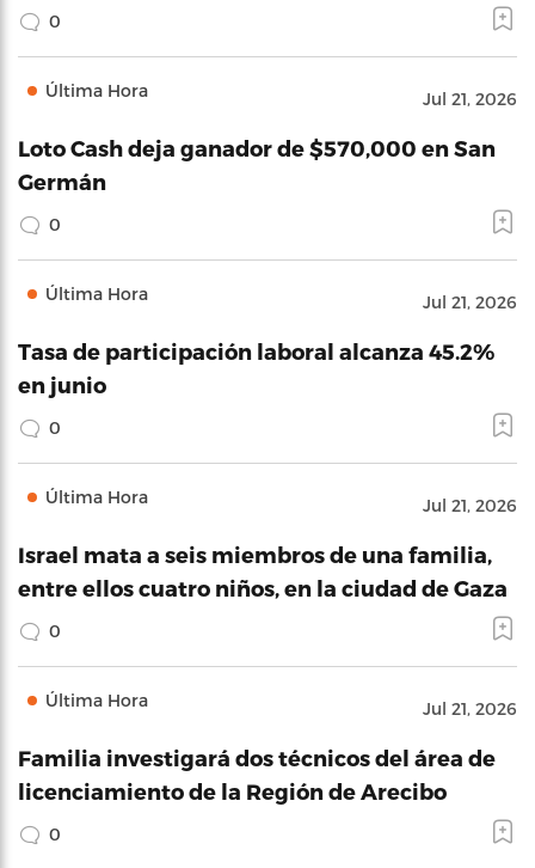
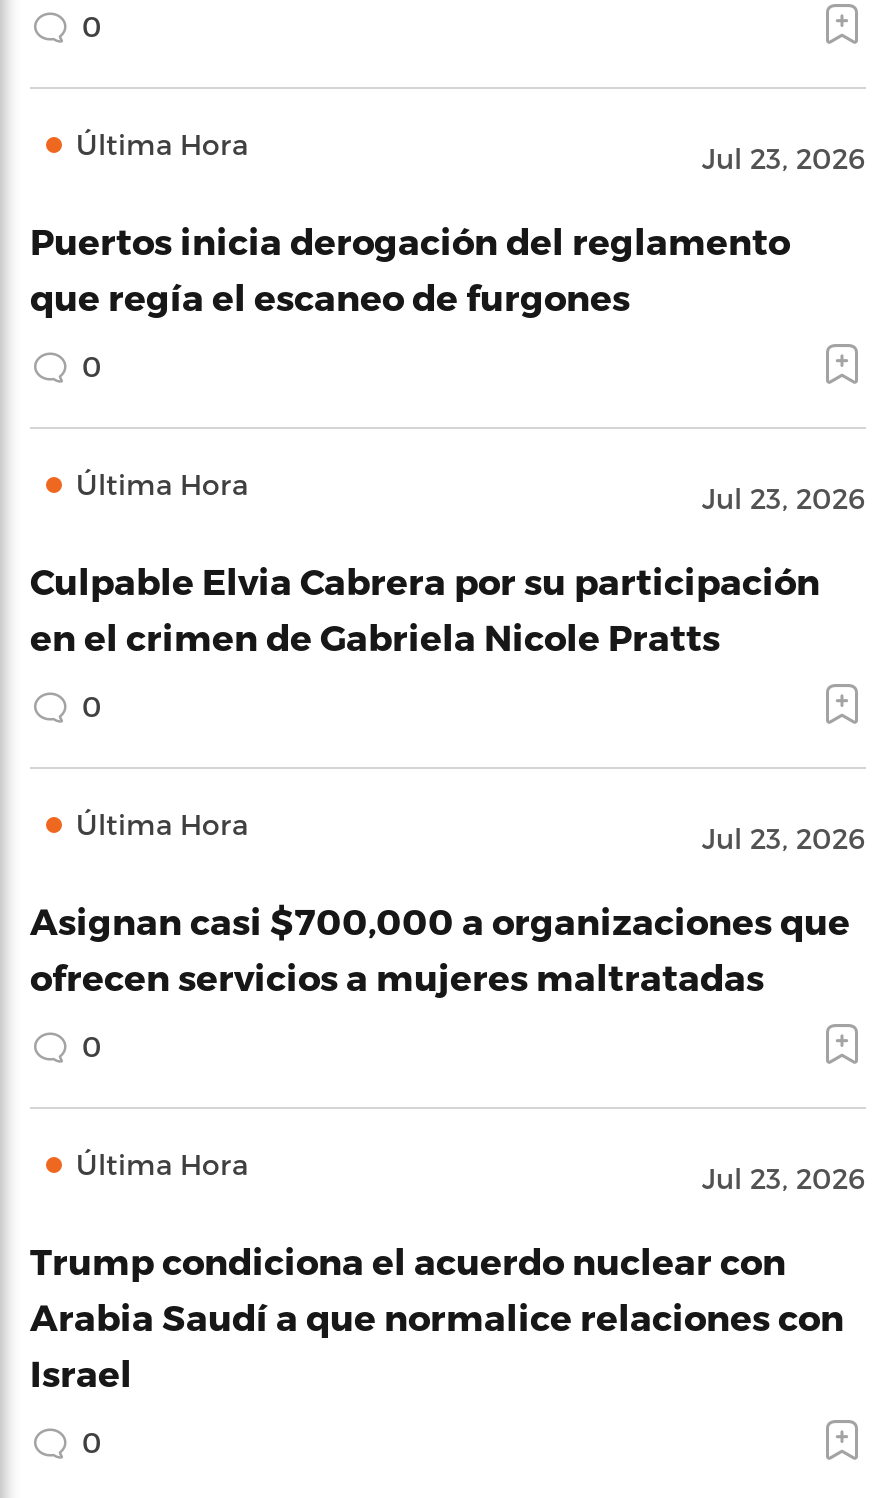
[423,88,517,109] Jul 21, 2026 -> [702,140,866,174] Jul 23, 2026
[18,135,496,194] Loto Cash deja ganador de $570,000 en San | Germán -> [30,218,790,316] Puertos inicia derogación del reglamento | que regía el escaneo de furgones
[423,292,517,312] Jul 21, 2026 -> [702,480,866,514] Jul 23, 2026
[18,338,494,397] Tasa de participación laboral alcanza 45.2% | en junio -> [30,558,820,656] Culpable Elvia Cabrera por su participación | en el crimen de Gabriela Nicole Pratts
[423,495,517,515] Jul 21, 2026 -> [702,820,866,854] Jul 23, 2026
[18,542,508,600] Israel mata a seis miembros de una familia, | entre ellos cuatro niños, en la ciudad de Gaza -> [30,898,850,996] Asignan casi $700,000 a organizaciones que | ofrecen servicios a mujeres maltratadas
[423,698,517,719] Jul 21, 2026 -> [702,1160,866,1194] Jul 23, 2026
[18,745,496,803] Familia investigará dos técnicos del área de | licenciamiento de la Región de Arecibo -> [30,1238,844,1392] Trump condiciona el acuerdo nuclear con | Arabia Saudí a que normalice relaciones con | Israel

